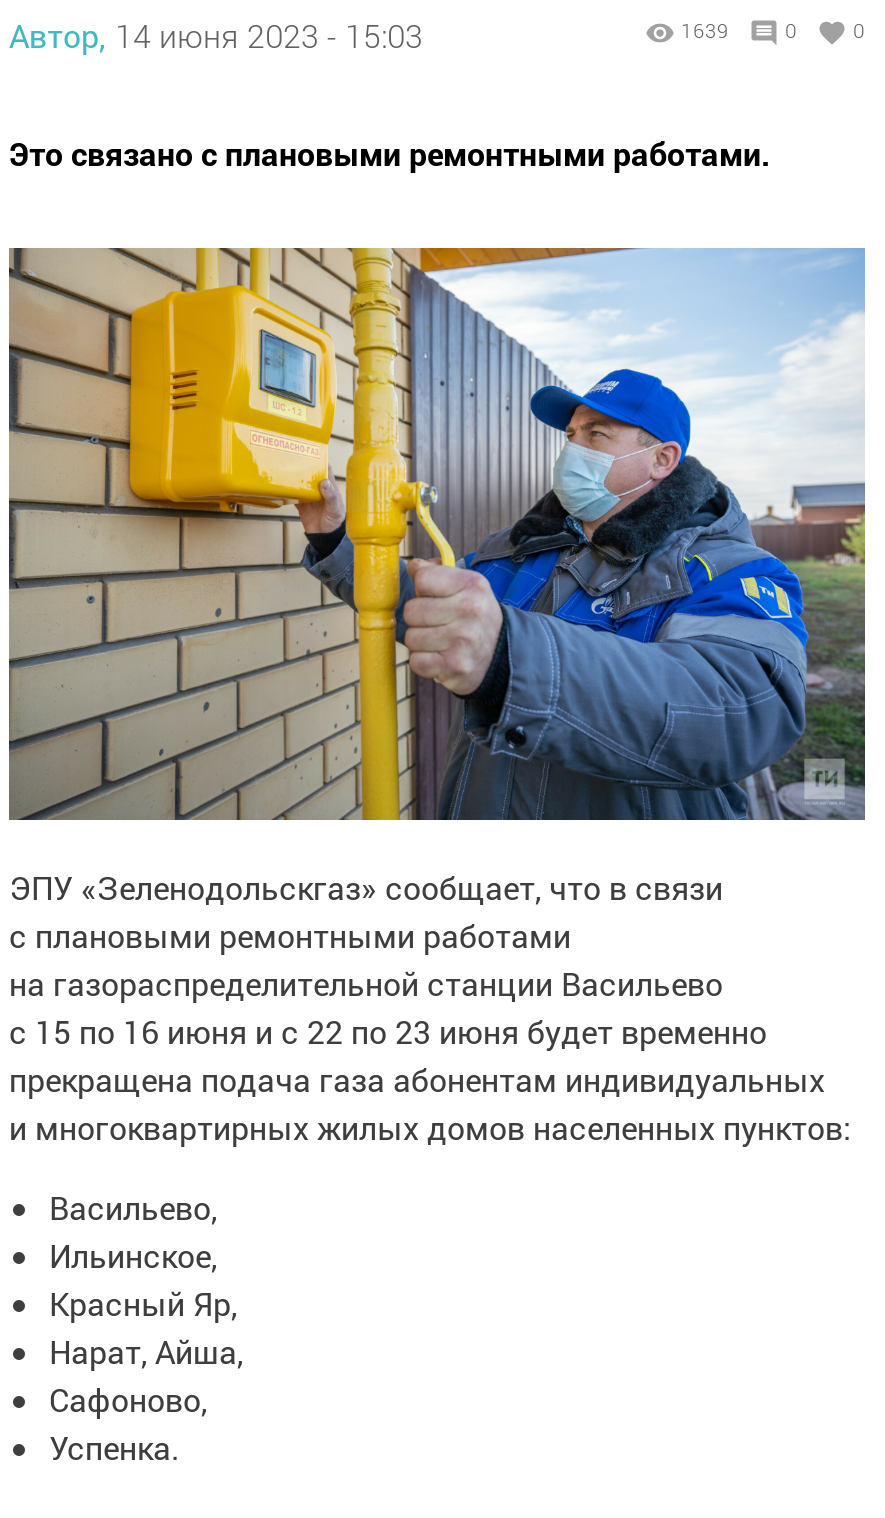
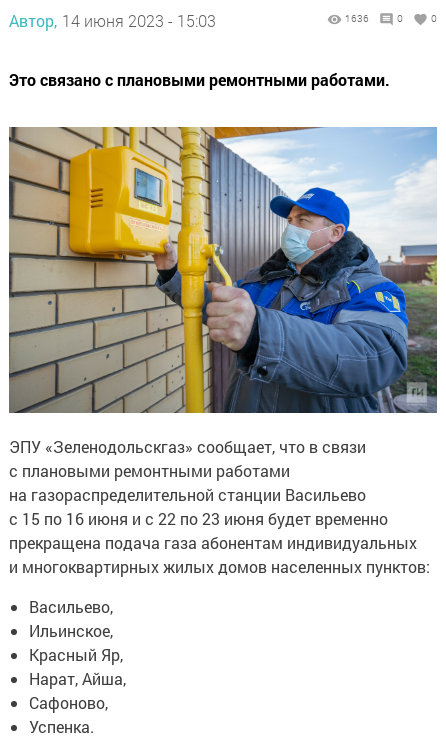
[681,19,729,45] 1639 -> [345,12,369,25] 1636

